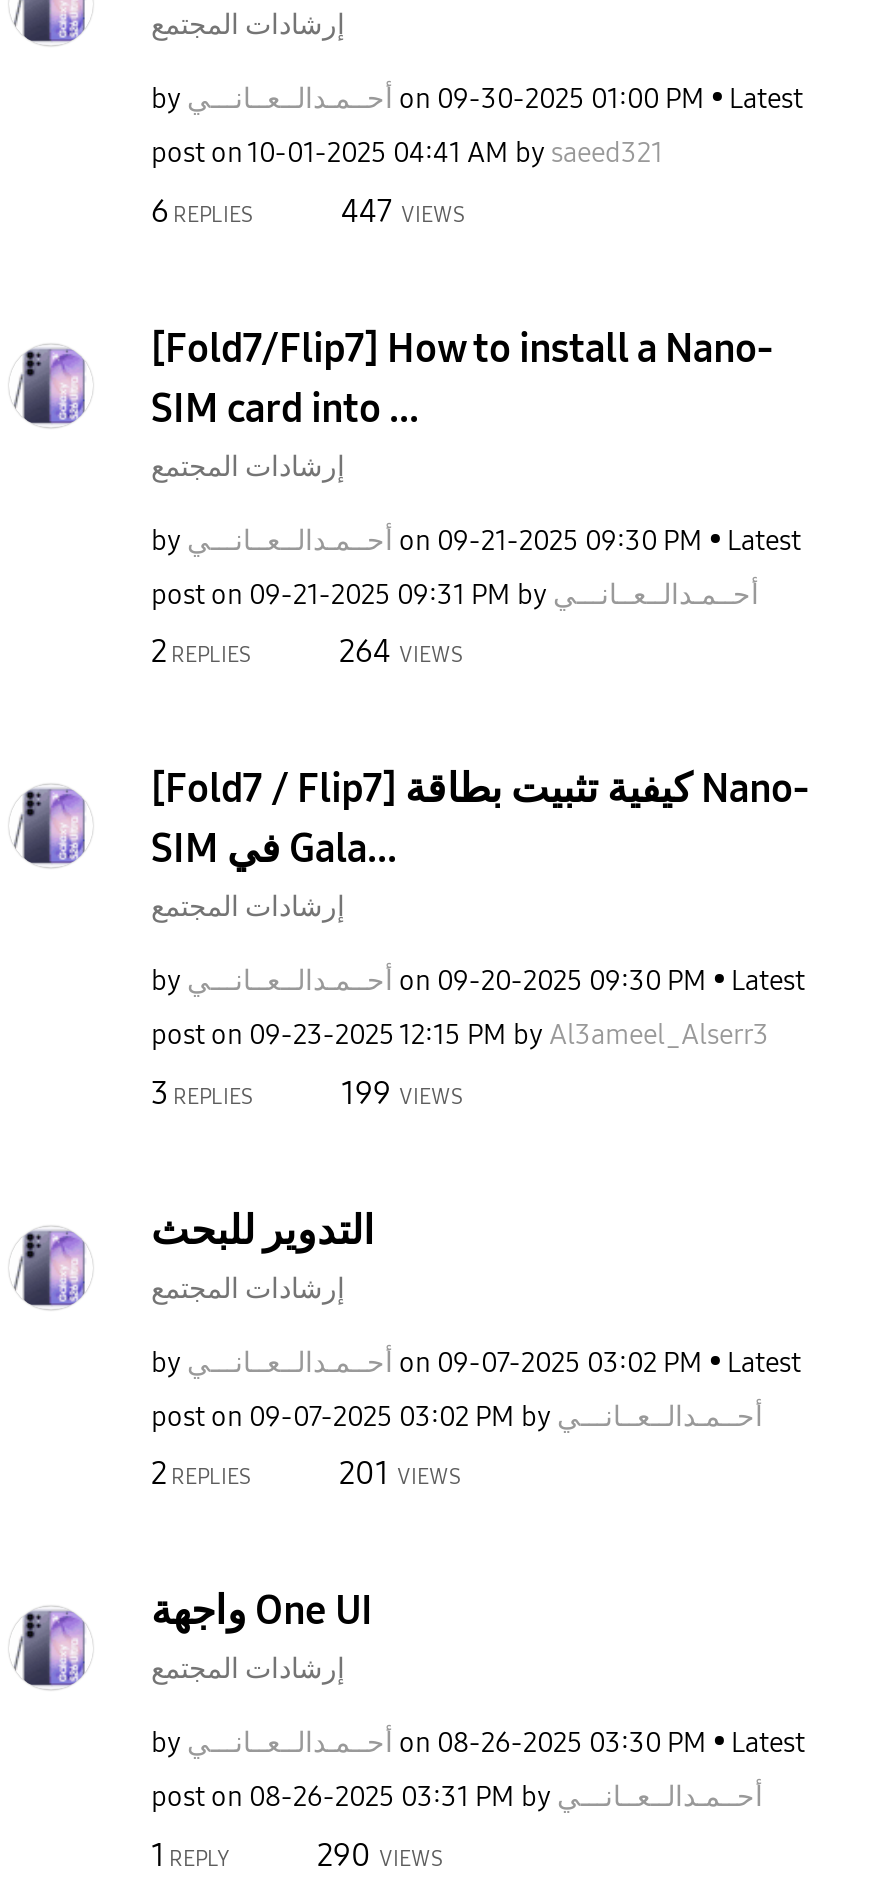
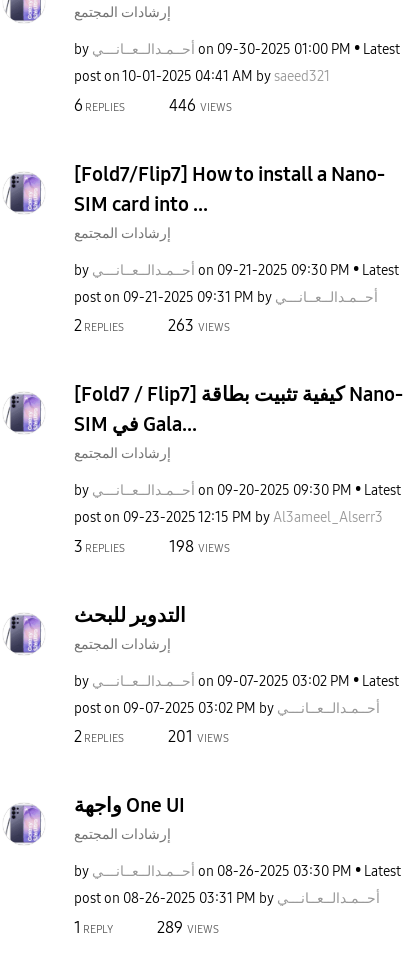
[341,192,465,230] 447 VIEWS -> [169,96,232,115] 446 VIEWS
[339,633,463,671] 264 VIEWS -> [168,316,230,335] 263 VIEWS
[341,1074,463,1112] 199 VIEWS -> [169,537,230,556] 198 VIEWS
[317,1836,443,1874] 290 VIEWS -> [157,918,219,937] 289 VIEWS

